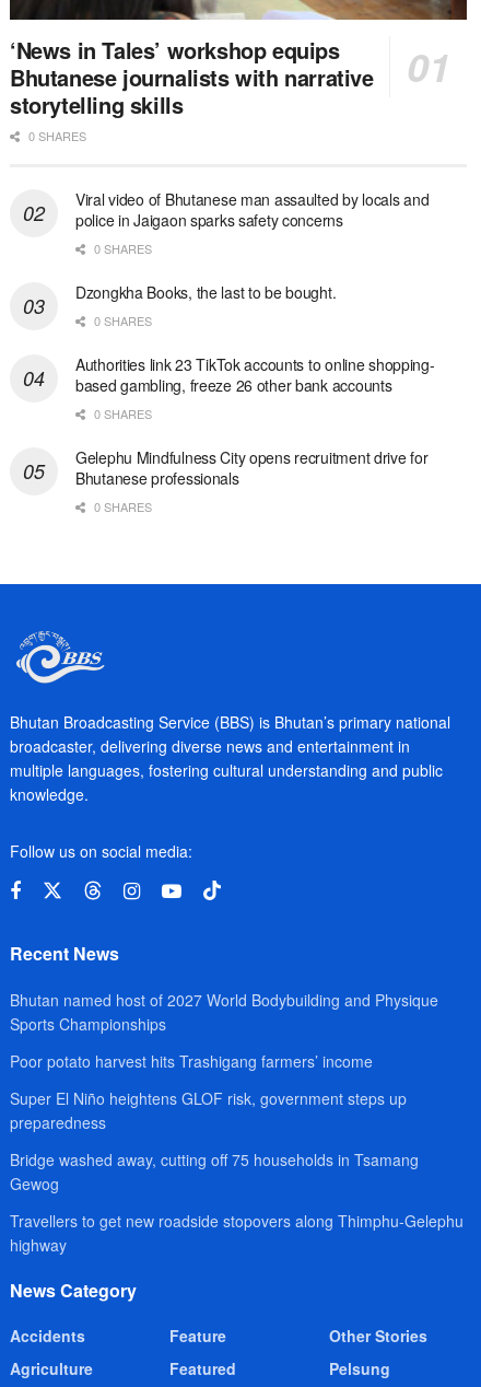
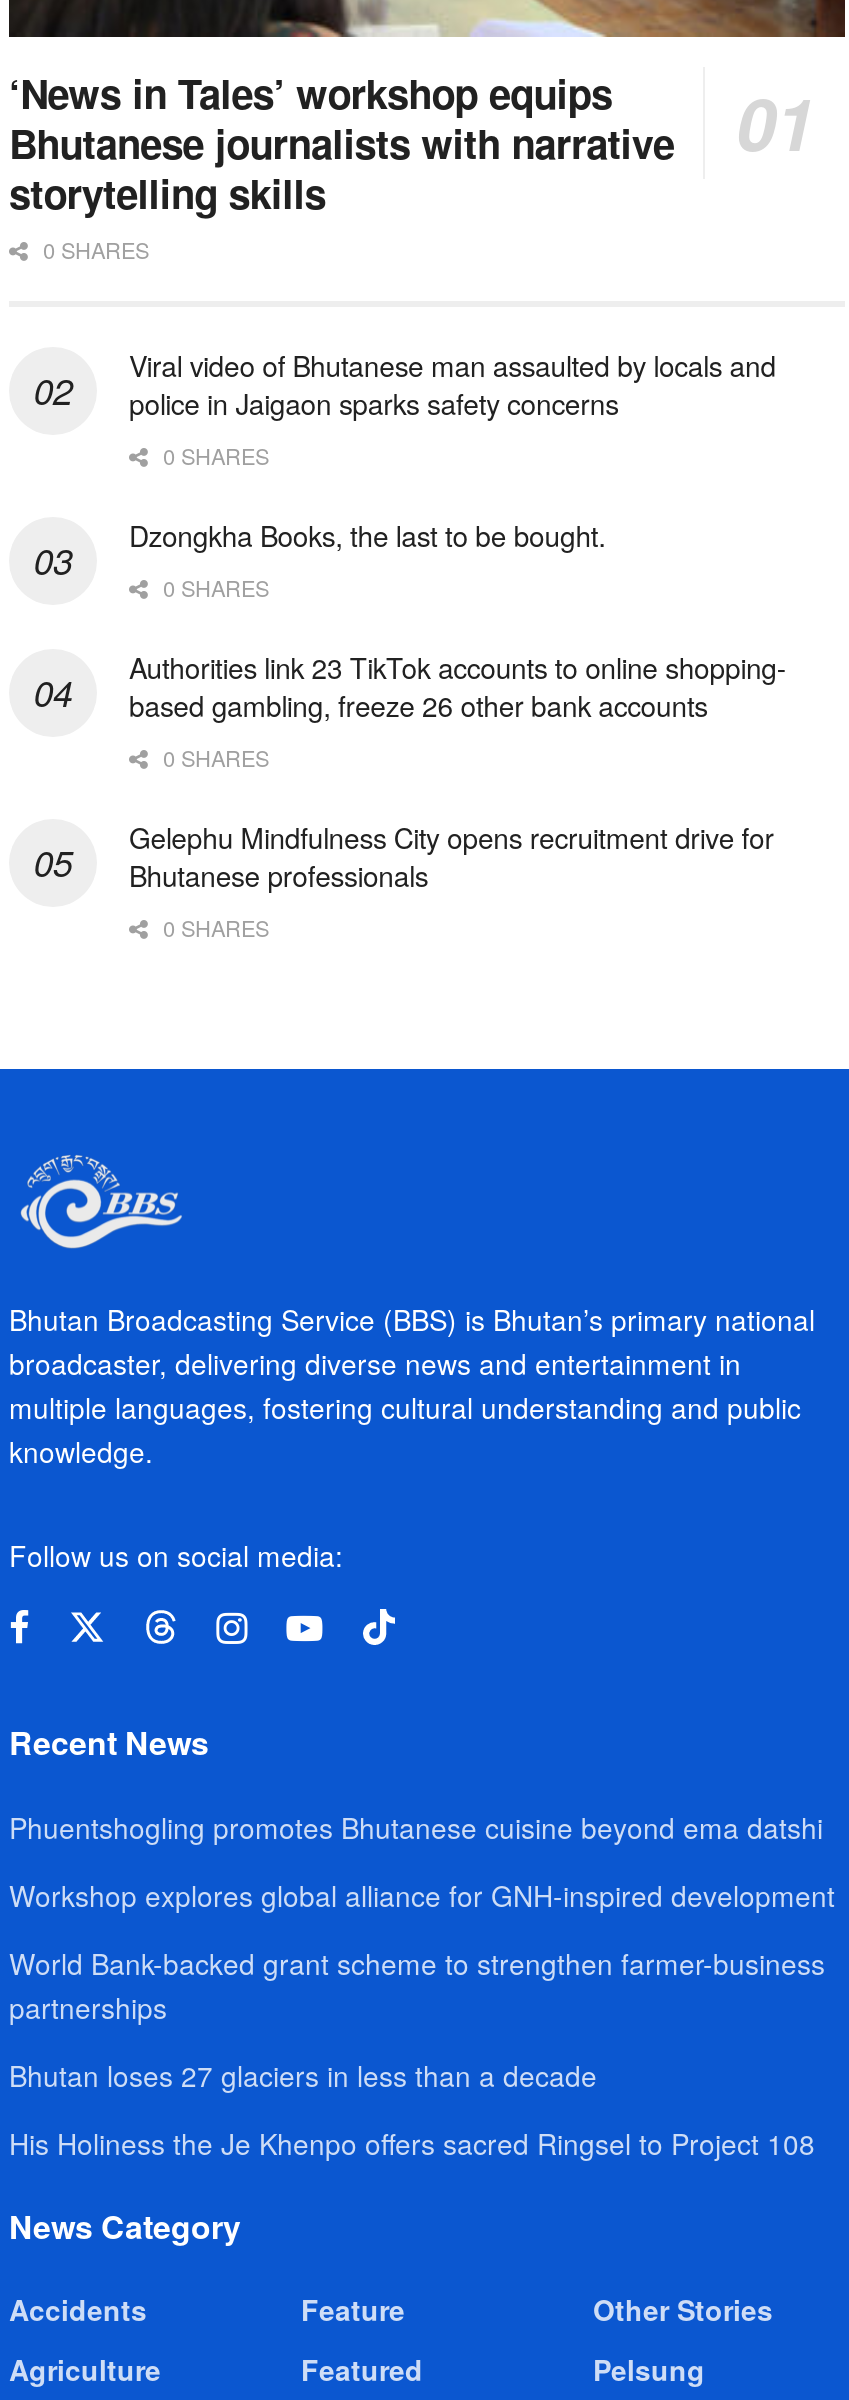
[10,989,438,1034] Bhutan named host of 2027 World Bodybuilding and Physique | Sports Championships -> [9,1807,823,1847] Phuentshogling promotes Bhutanese cuisine beyond ema datshi
[10,1050,373,1072] Poor potato harvest hits Trashigang farmers’ income -> [9,1875,835,1915] Workshop explores global alliance for GNH-inspired development
[10,1087,407,1133] Super El Niño heightens GLOF risk, government steps up | preparedness -> [9,1943,825,2027] World Bank-backed grant scheme to strengthen farmer-business | partnerships
[10,1148,419,1194] Bridge washed away, cutting off 75 households in Tsamang | Gewog -> [9,2055,597,2095] Bhutan loses 27 glaciers in less than a decade
[10,1209,464,1255] Travellers to get new roadside stopovers along Thimphu-Gelephu | highway -> [9,2123,815,2163] His Holiness the Je Khenpo offers sacred Ringsel to Project 108

